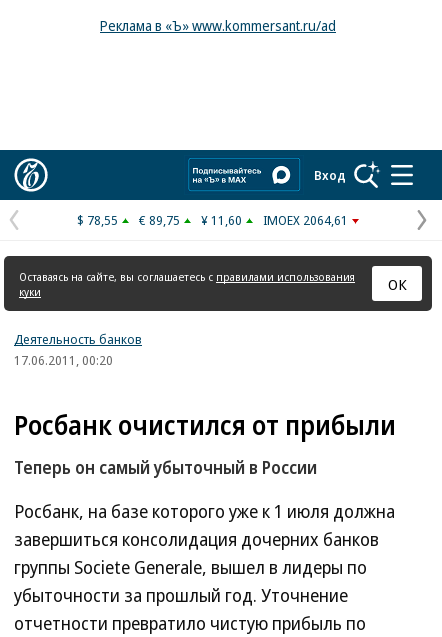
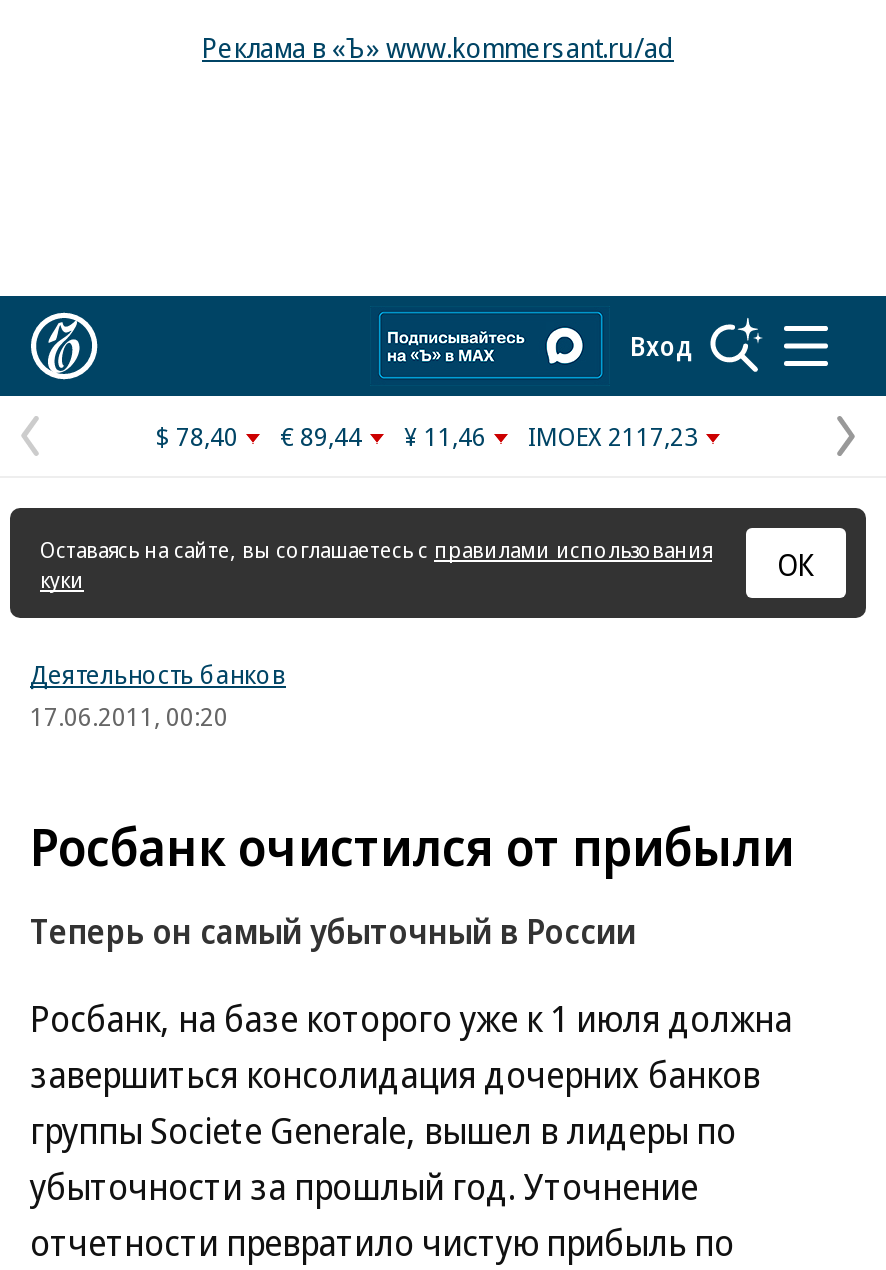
[77,211,118,229] $ 78,55 -> [156,418,238,454] $ 78,40
[139,211,180,229] € 89,75 -> [280,418,362,454] € 89,44
[201,211,242,229] ¥ 11,60 -> [404,418,486,454] ¥ 11,46
[263,211,348,229] IMOEX 2064,61 -> [528,418,698,454] IMOEX 2117,23

